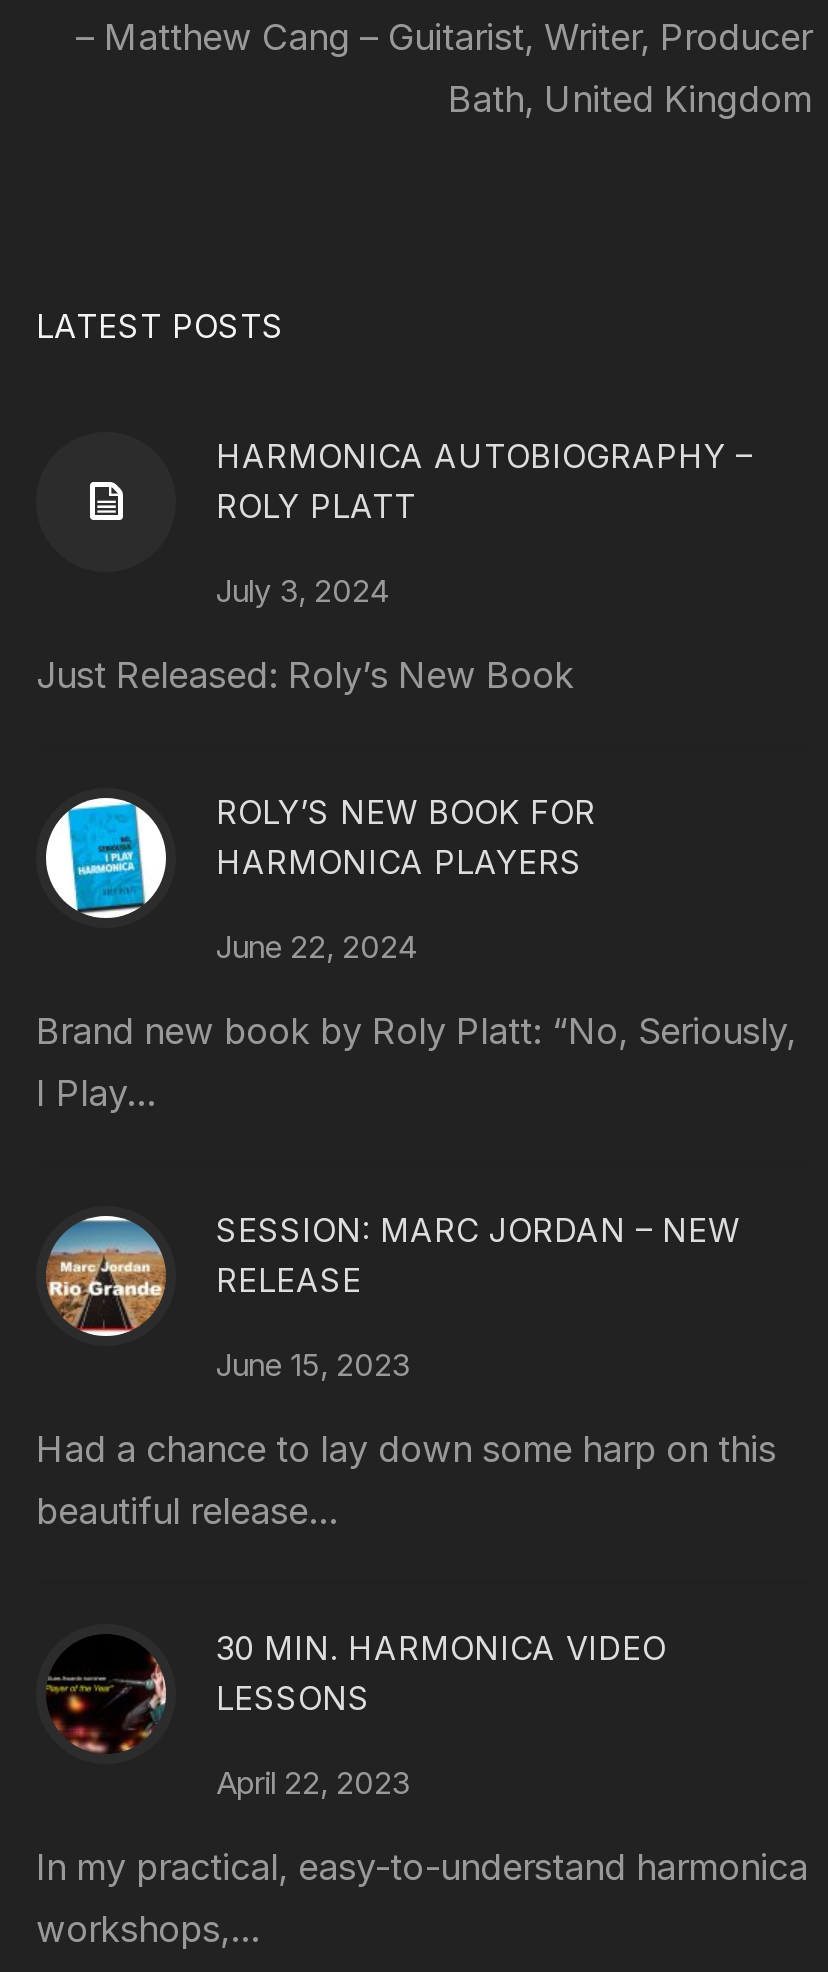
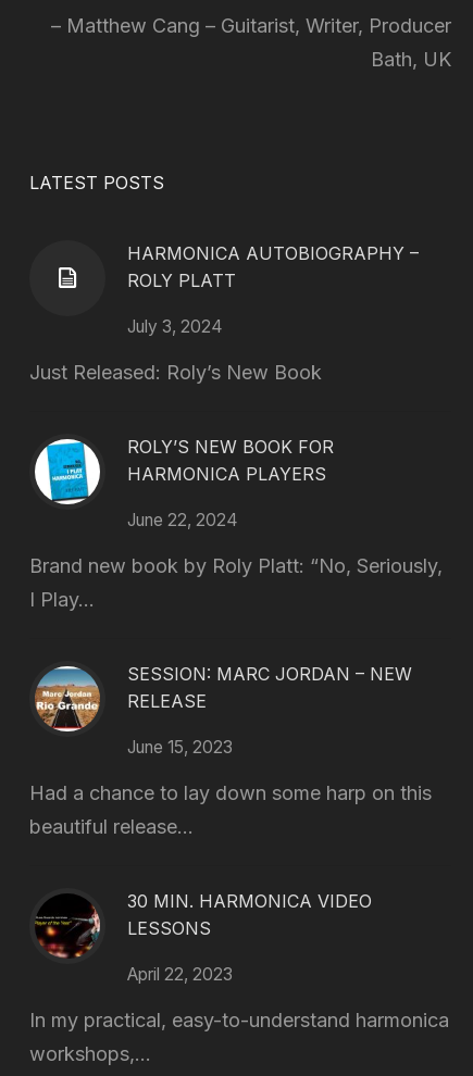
[448,78,812,120] Bath, United Kingdom -> [371,48,451,71] Bath, UK

